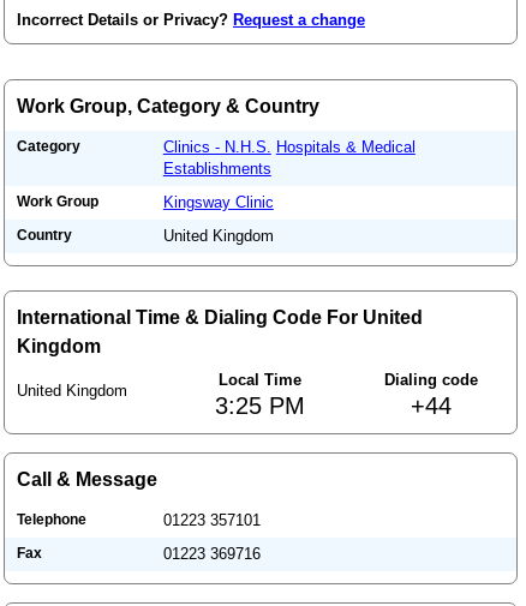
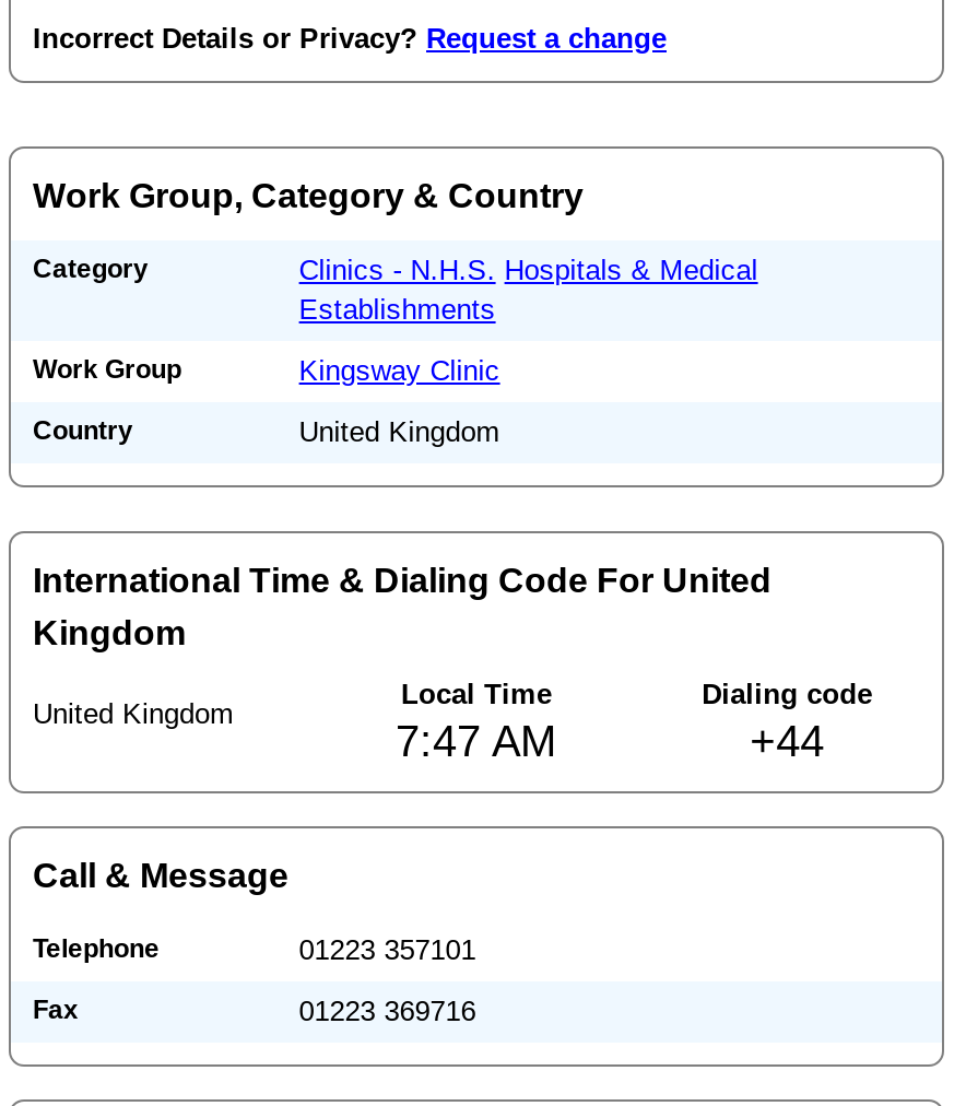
[216,392,306,419] 3:25 PM -> [396,717,557,765] 7:47 AM

